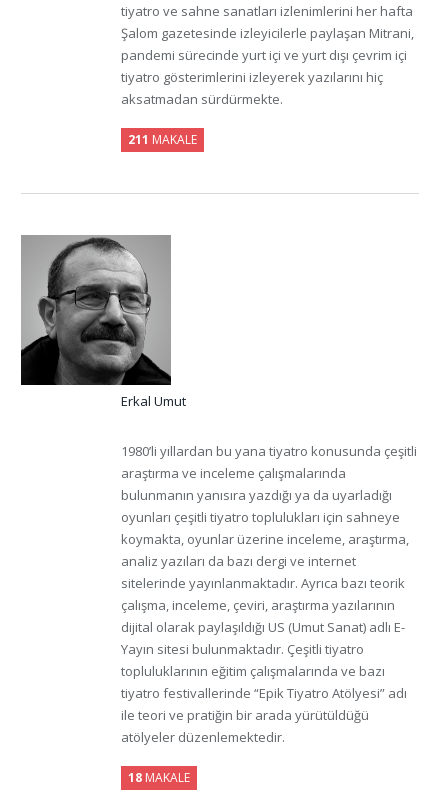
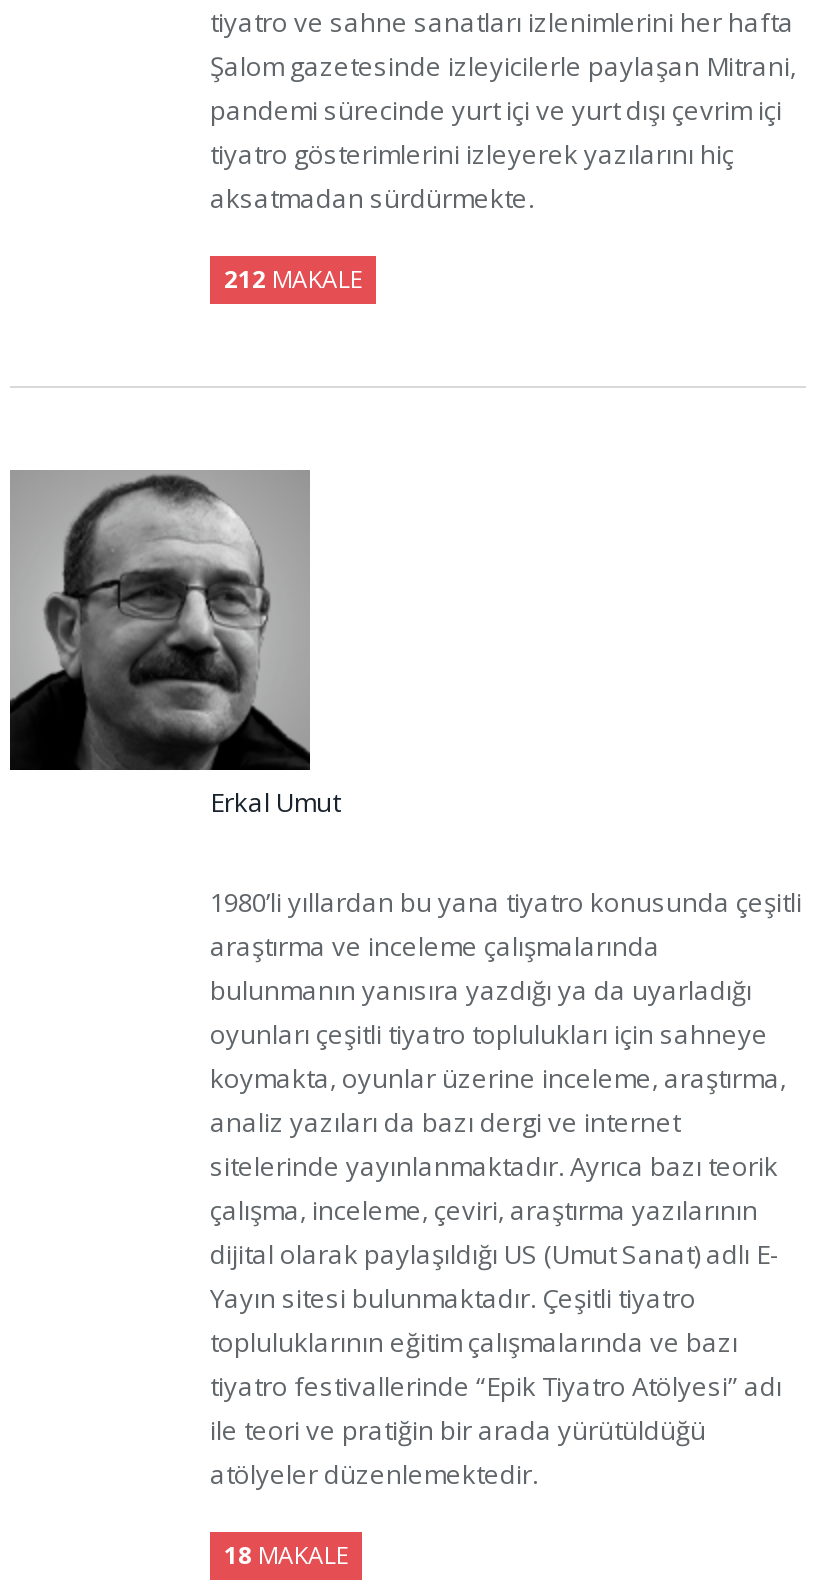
[128,131,197,148] 211 MAKALE -> [224,262,362,296] 212 MAKALE

